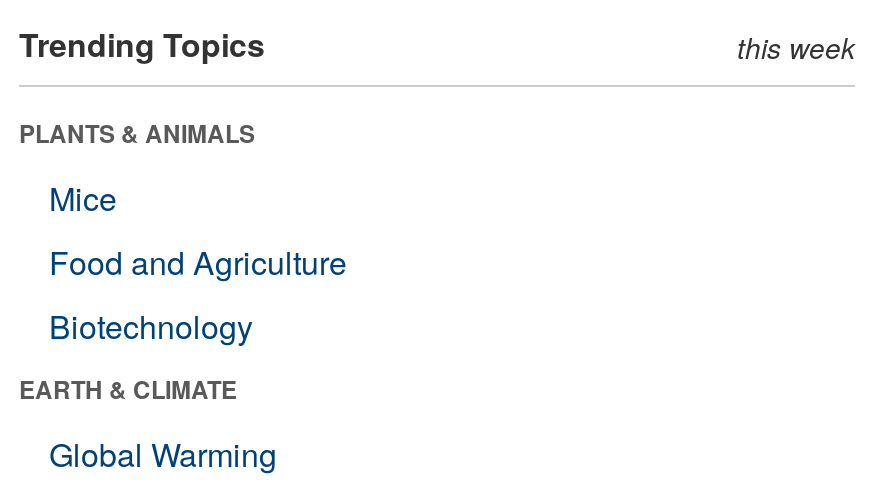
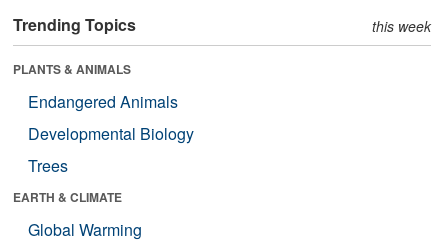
[49,175,347,349] Mice | Food and Agriculture | Biotechnology -> [28,90,194,177] Endangered Animals | Developmental Biology | Trees

